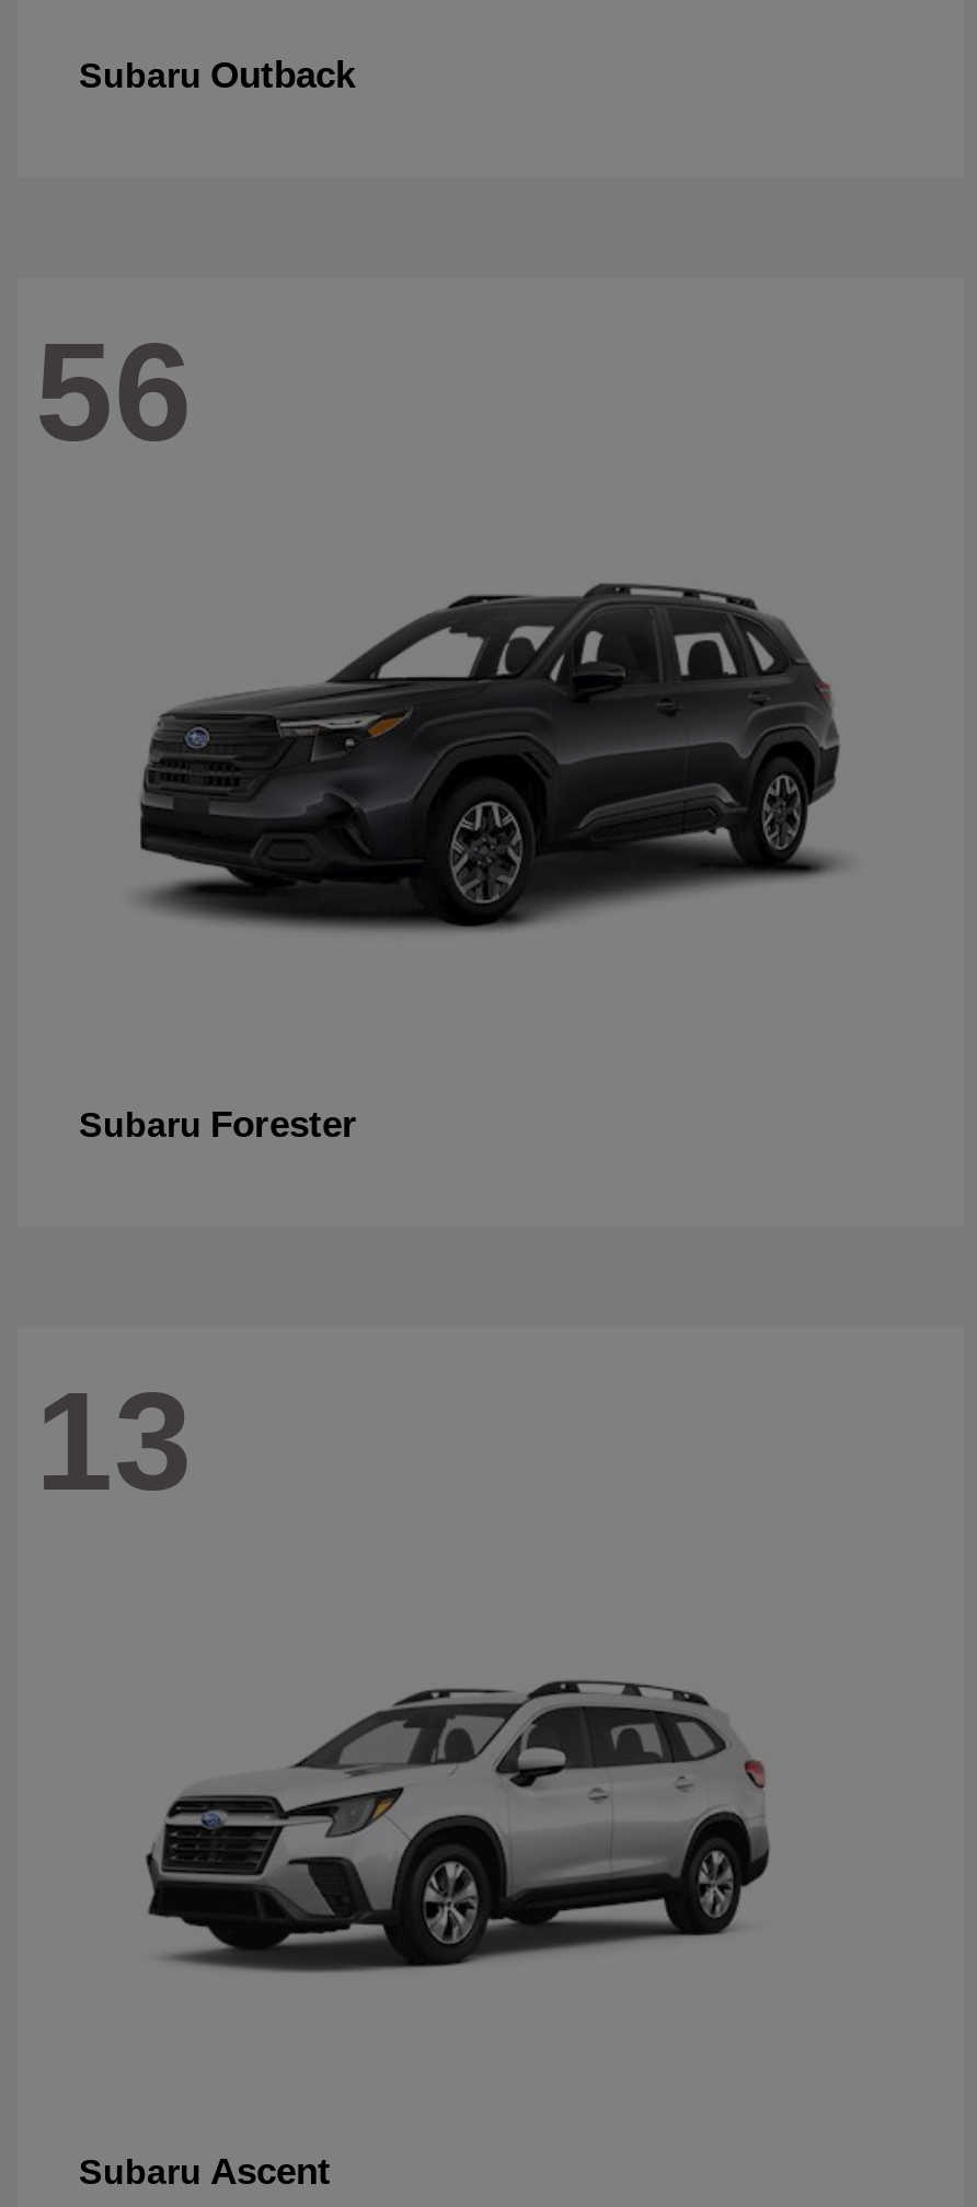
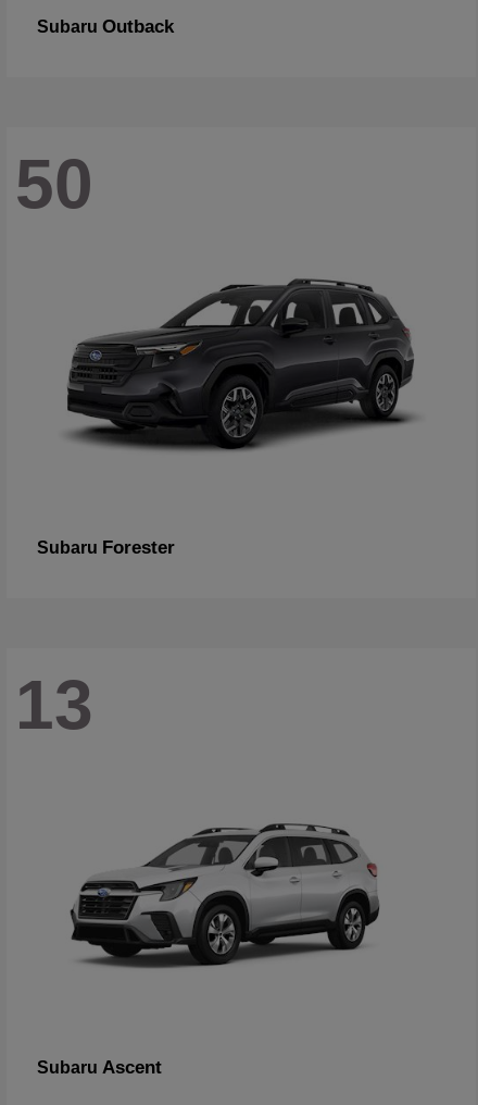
[35,314,193,472] 56 -> [15,145,93,223] 50

